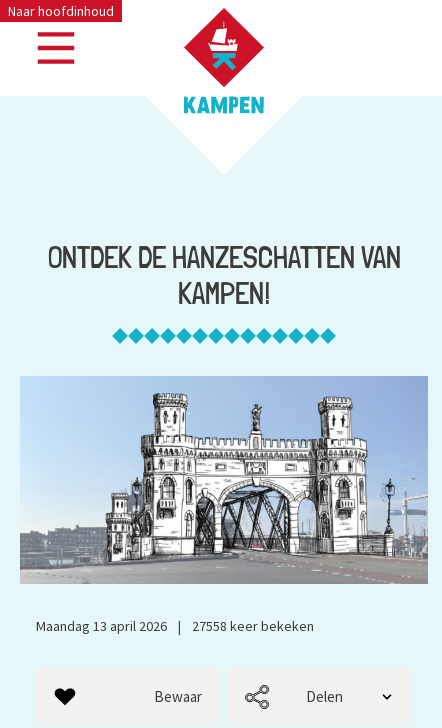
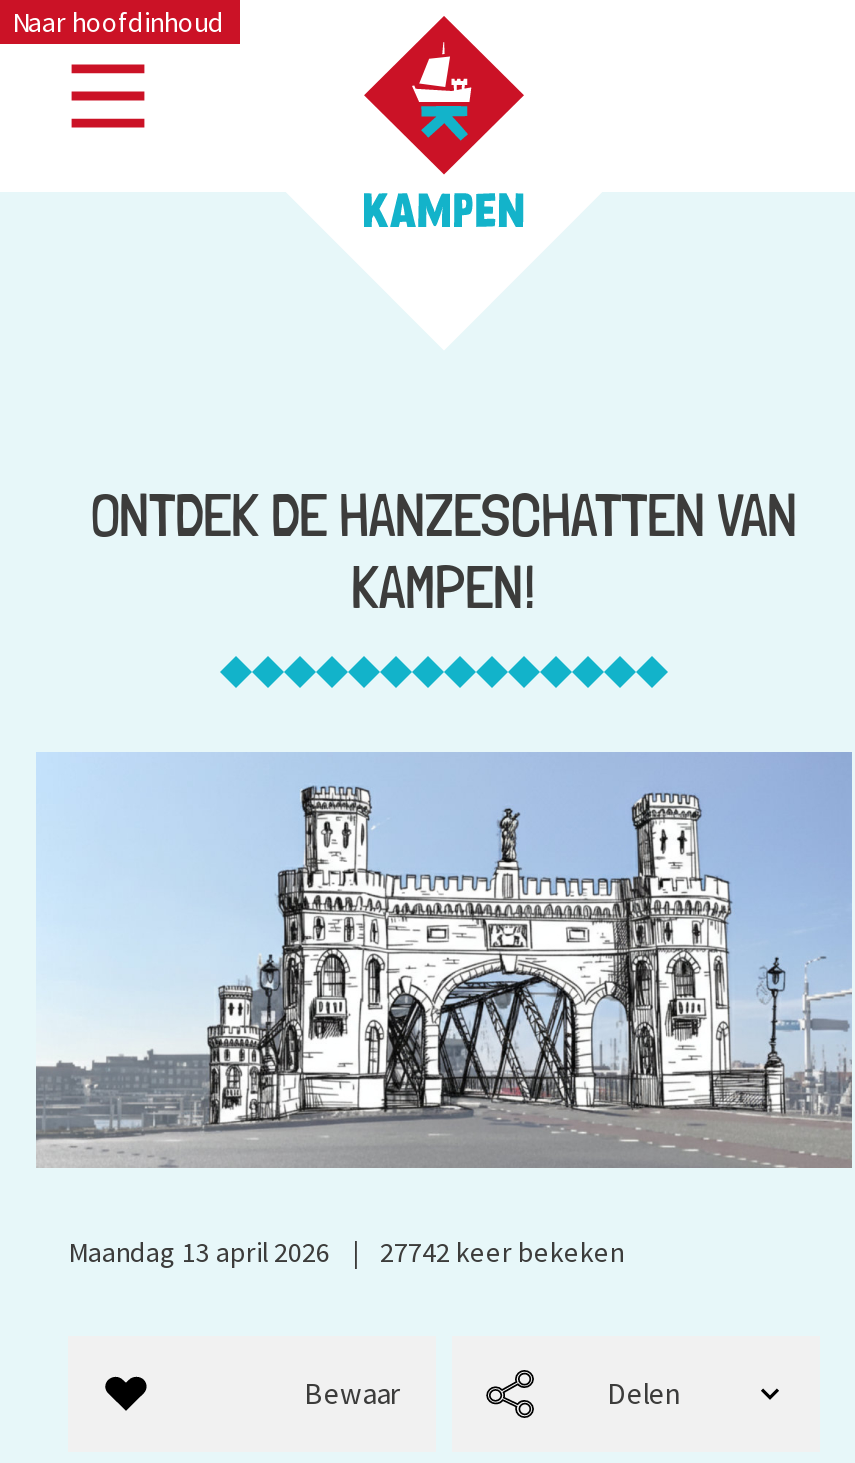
[192,617,314,635] 27558 keer bekeken -> [380,1234,624,1270] 27742 keer bekeken

